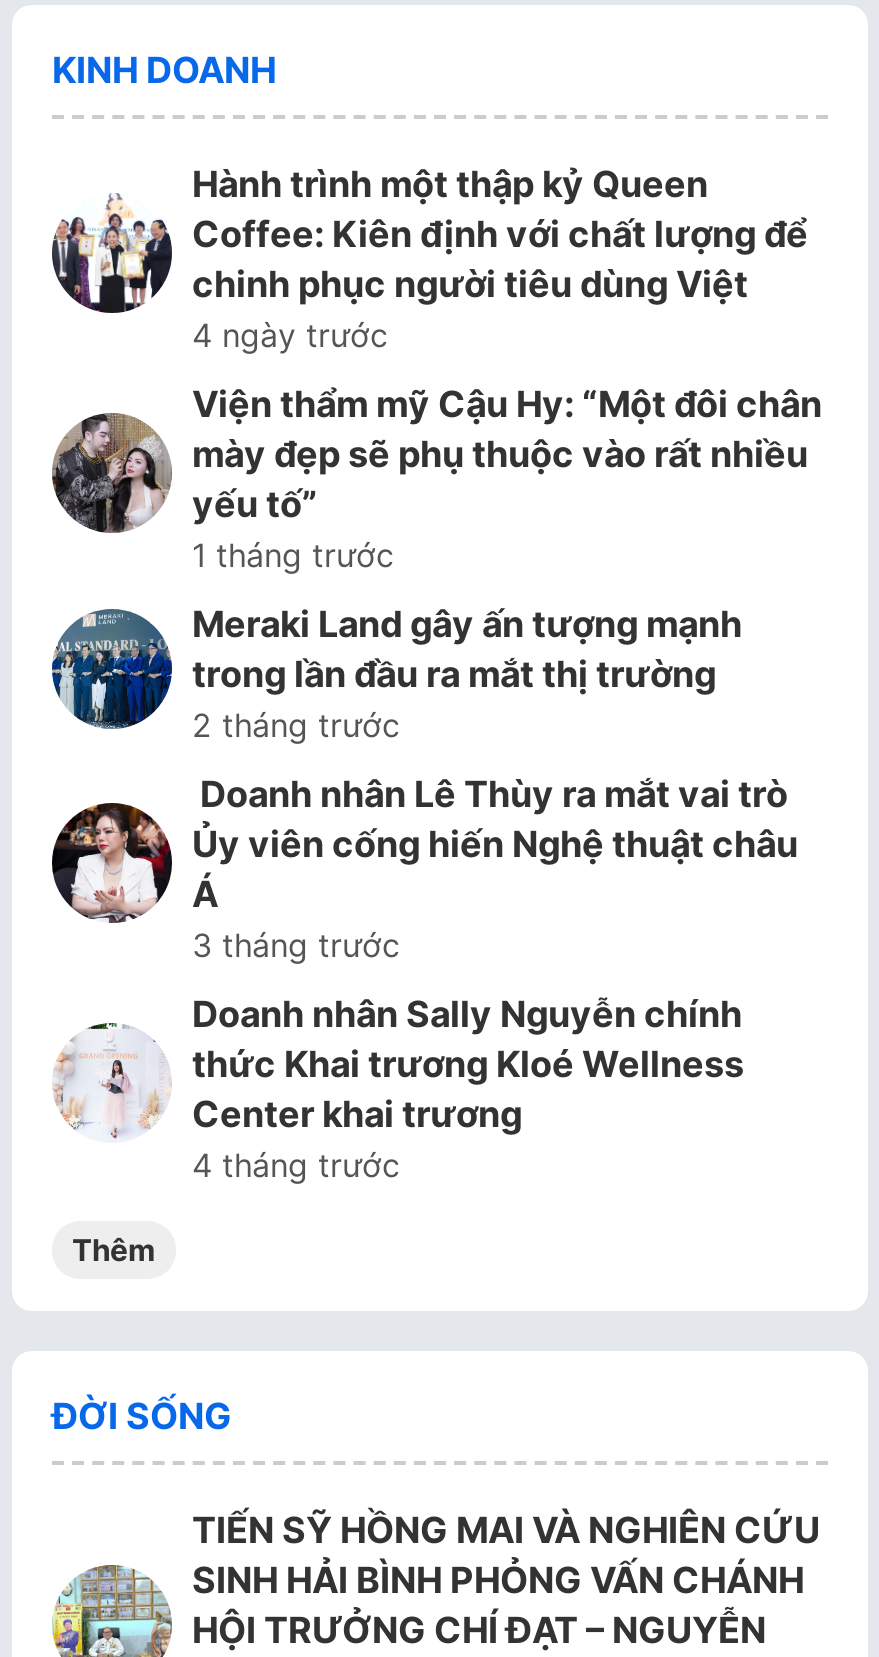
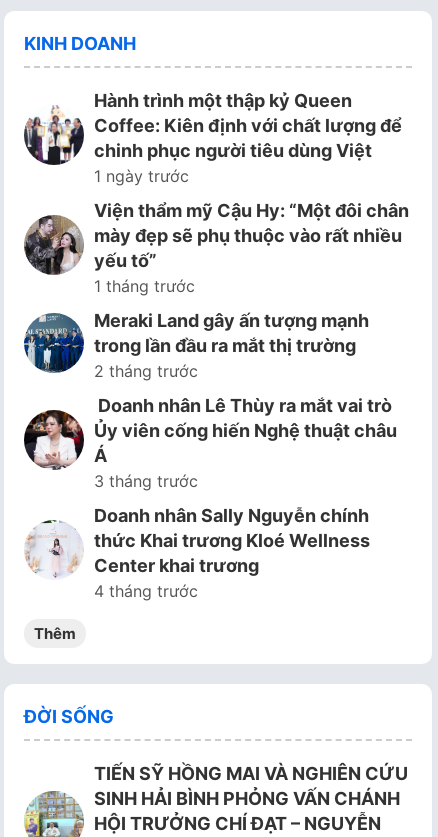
[192,315,388,355] 4 ngày trước -> [94,166,189,186] 1 ngày trước

